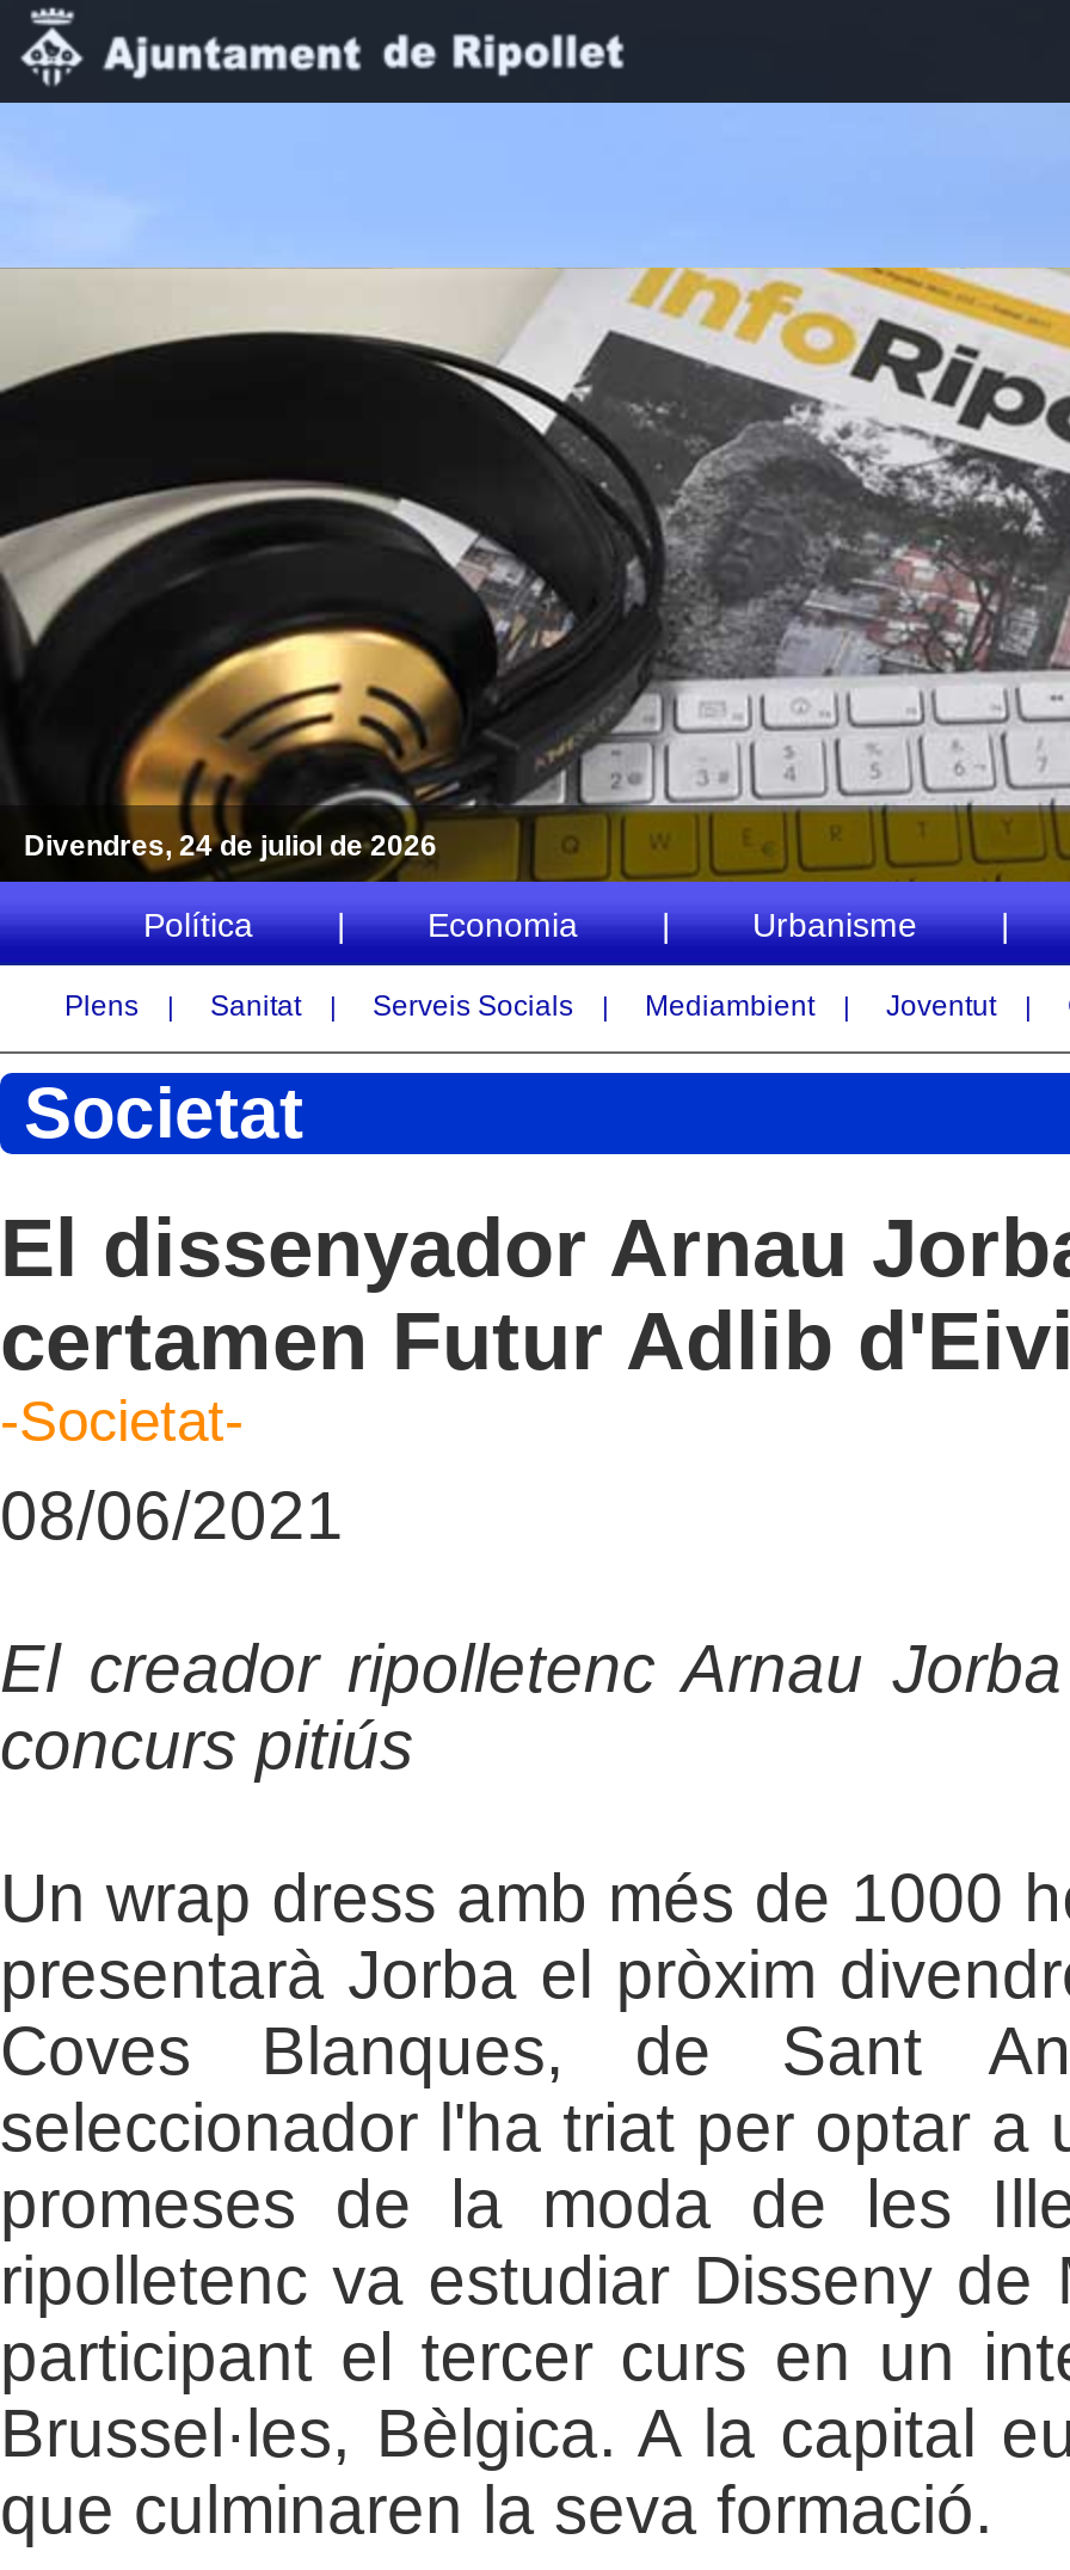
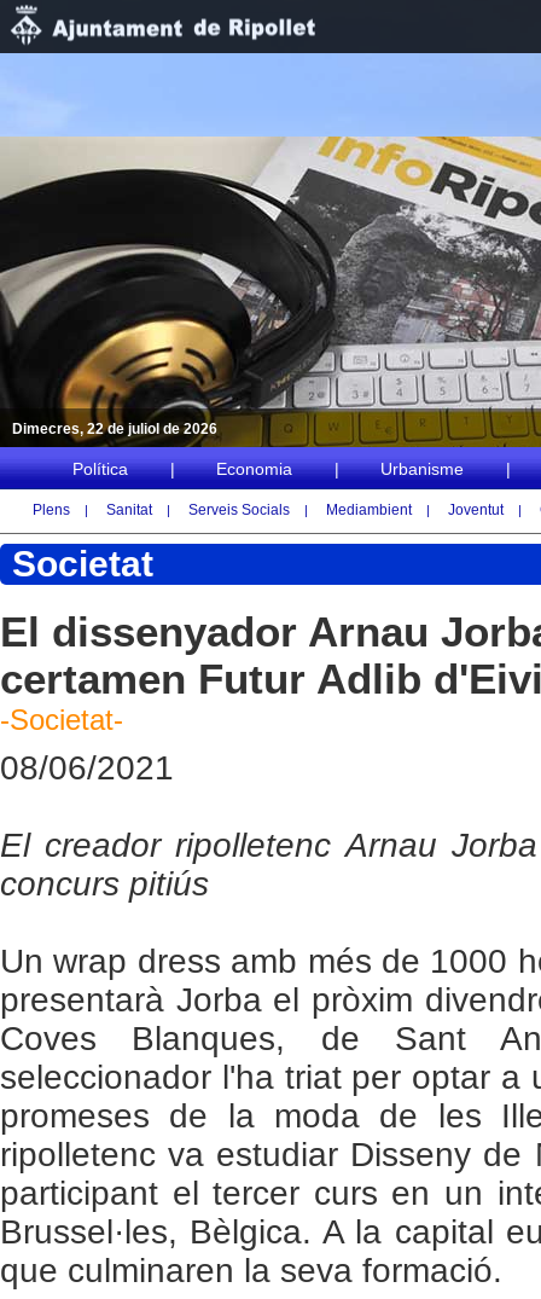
[24,829,437,863] Divendres, 24 de juliol de 2026 -> [12,421,217,437] Dimecres, 22 de juliol de 2026

